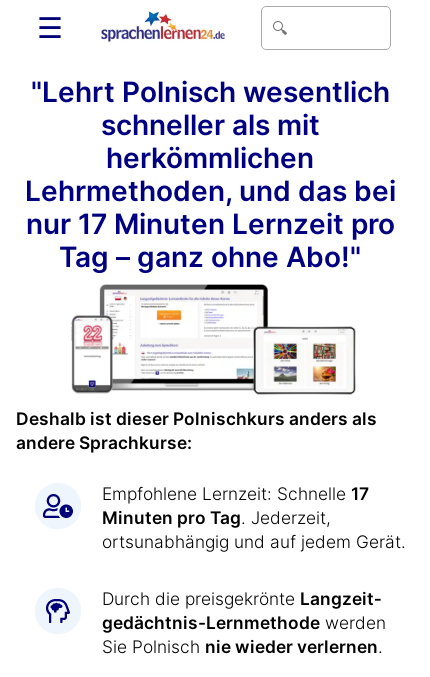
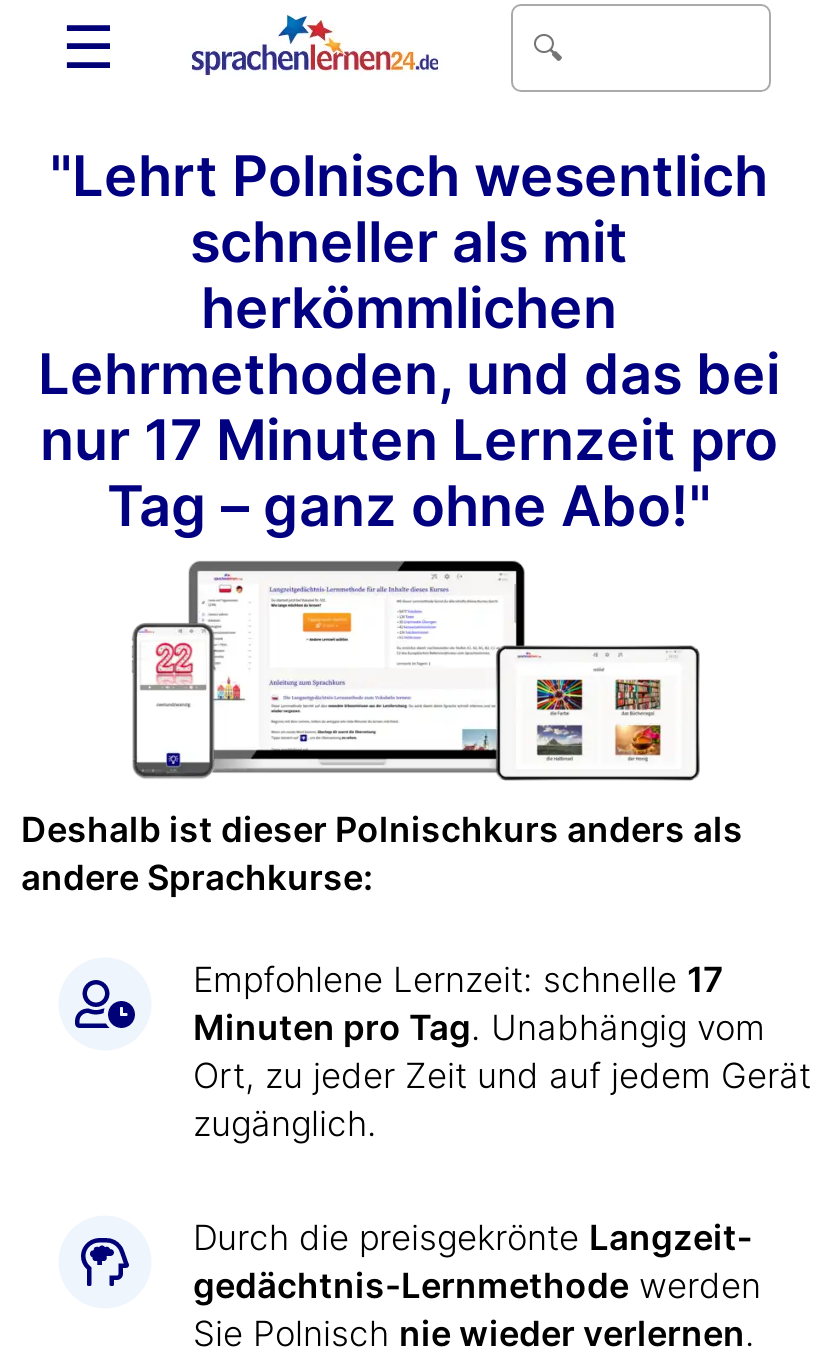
[102,483,406,552] Empfohlene Lernzeit: Schnelle 17 | Minuten pro Tag. Jederzeit, | ortsunabhängig und auf jedem Gerät. -> [193,959,811,1145] Empfohlene Lernzeit: schnelle 17 | Minuten pro Tag. Unabhängig vom | Ort, zu jeder Zeit und auf jedem Gerät | zugänglich.

